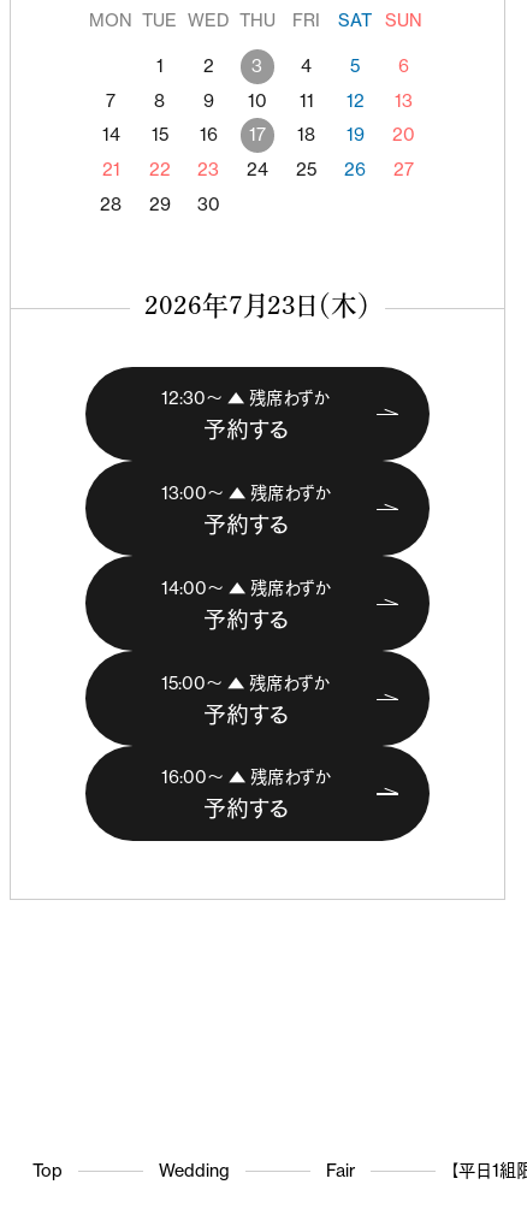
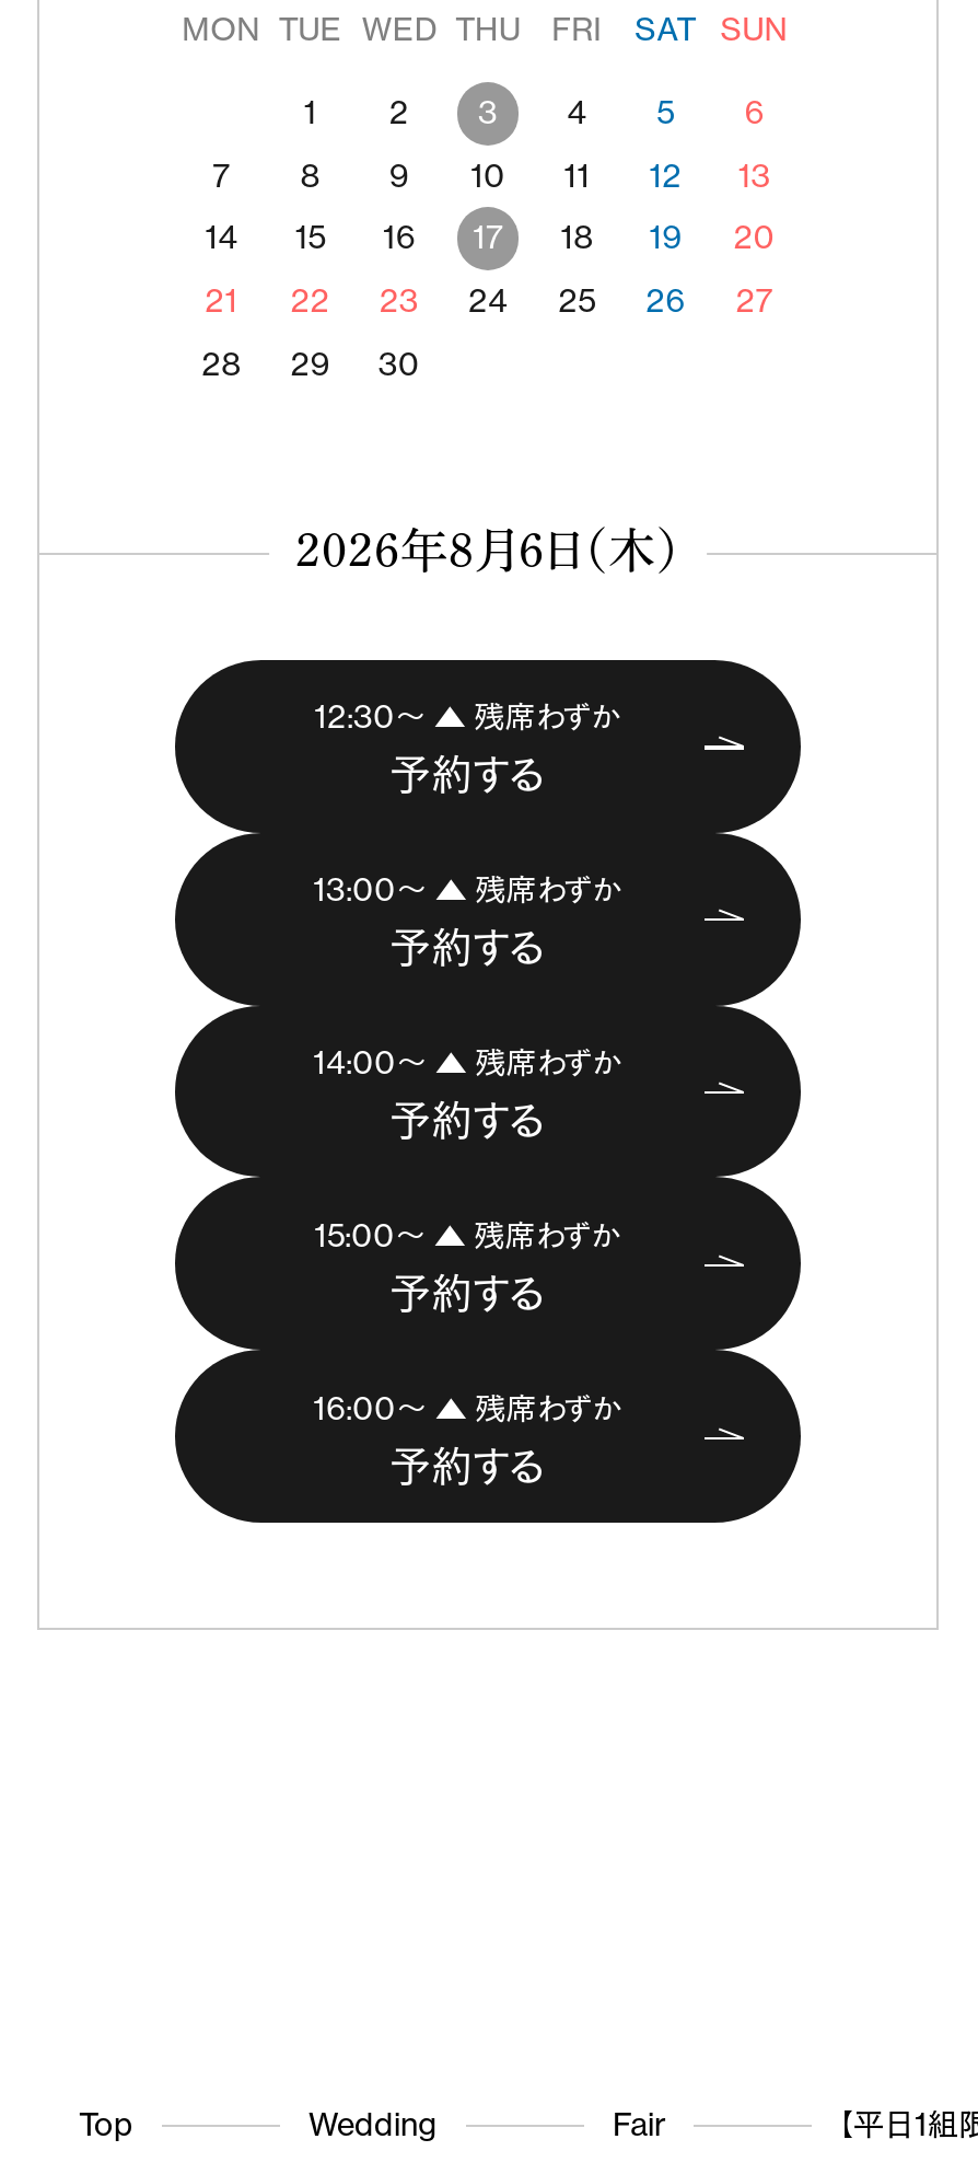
[144,293,371,319] 2026年7月23日（木） -> [295,526,680,574] 2026年8月6日（木）

